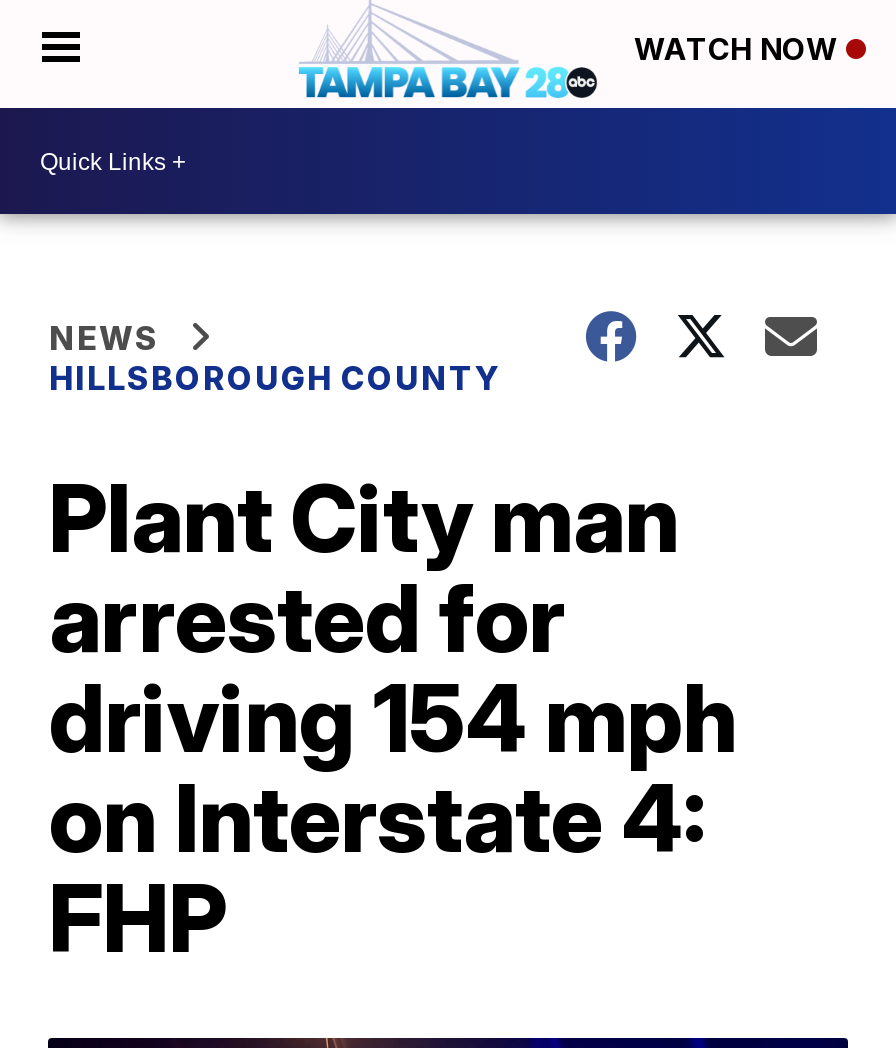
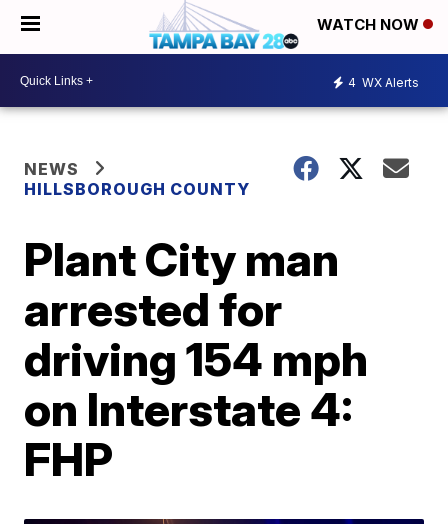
none -> [348,74,419,89] 4 WX Alerts

